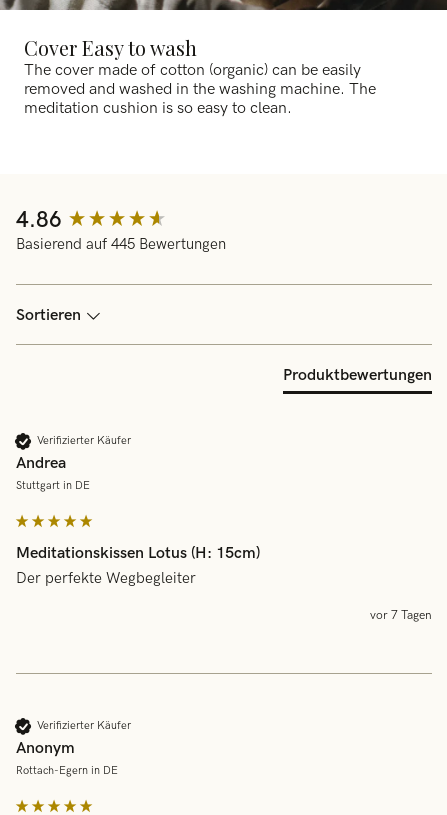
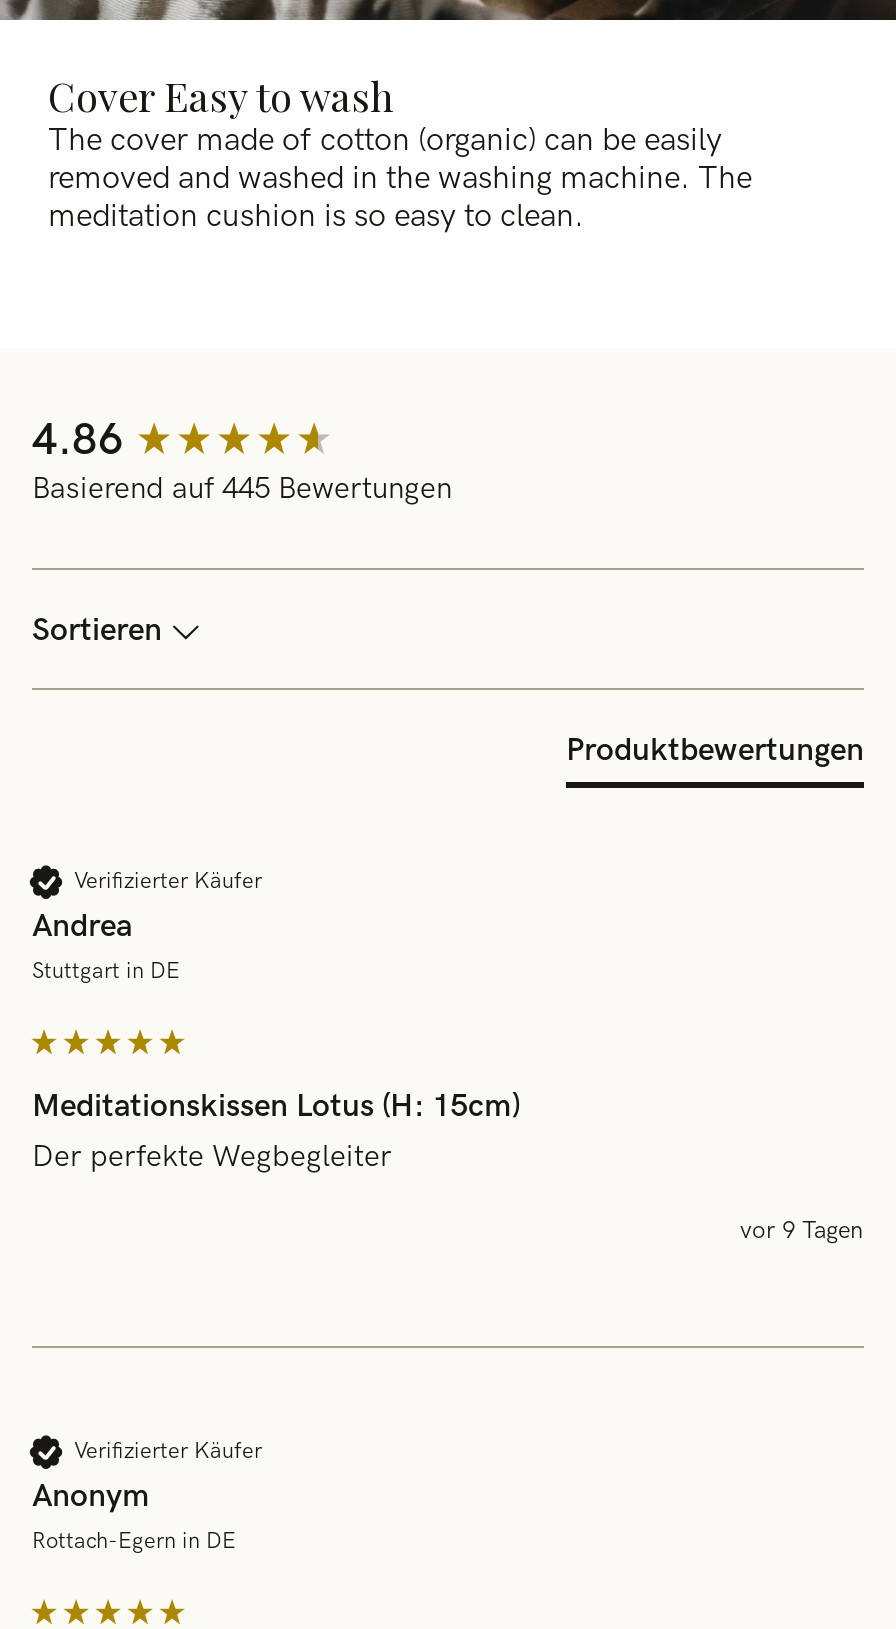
[370,608,432,623] vor 7 Tagen -> [740,1216,864,1246] vor 9 Tagen

